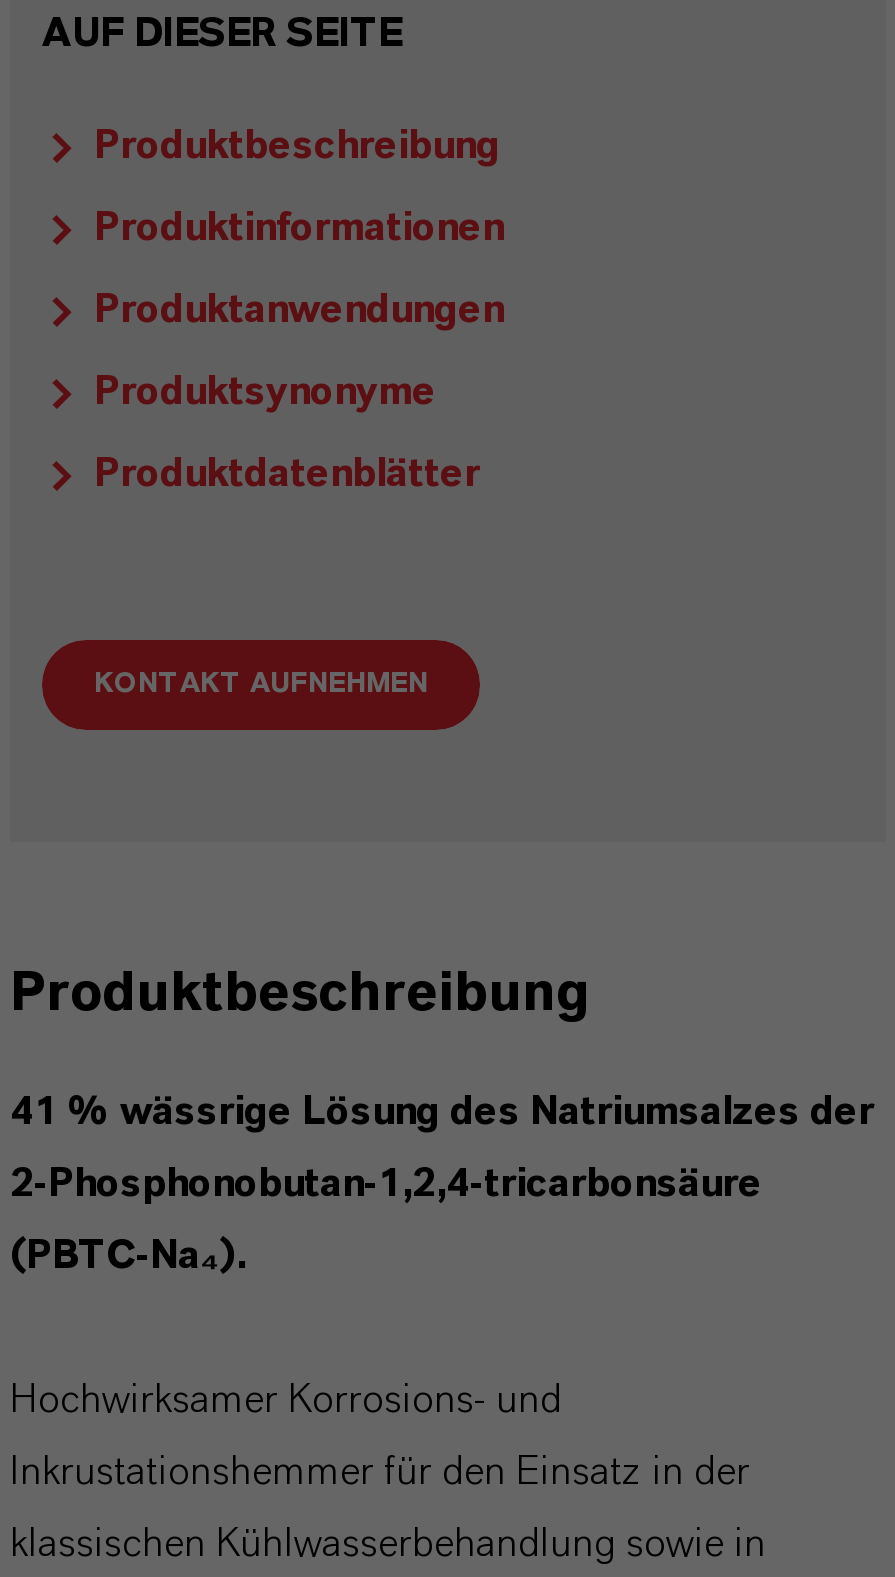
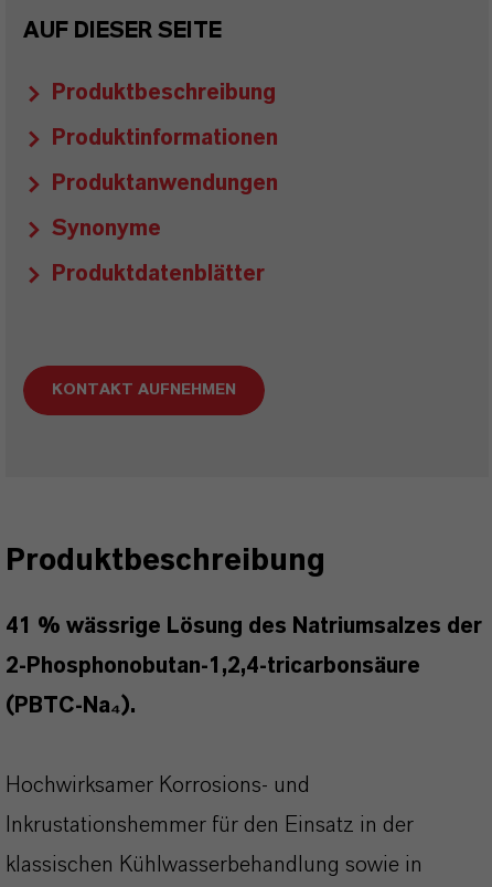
[94,372,436,412] Produktsynonyme -> [52,218,161,240] Synonyme

